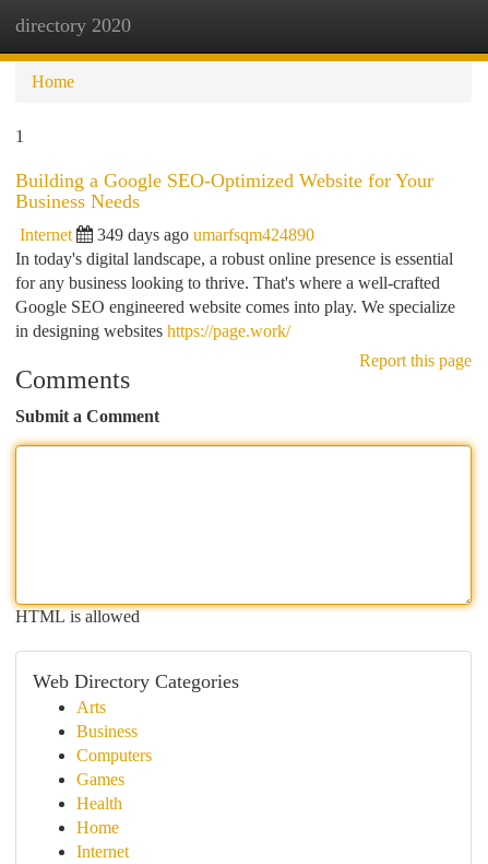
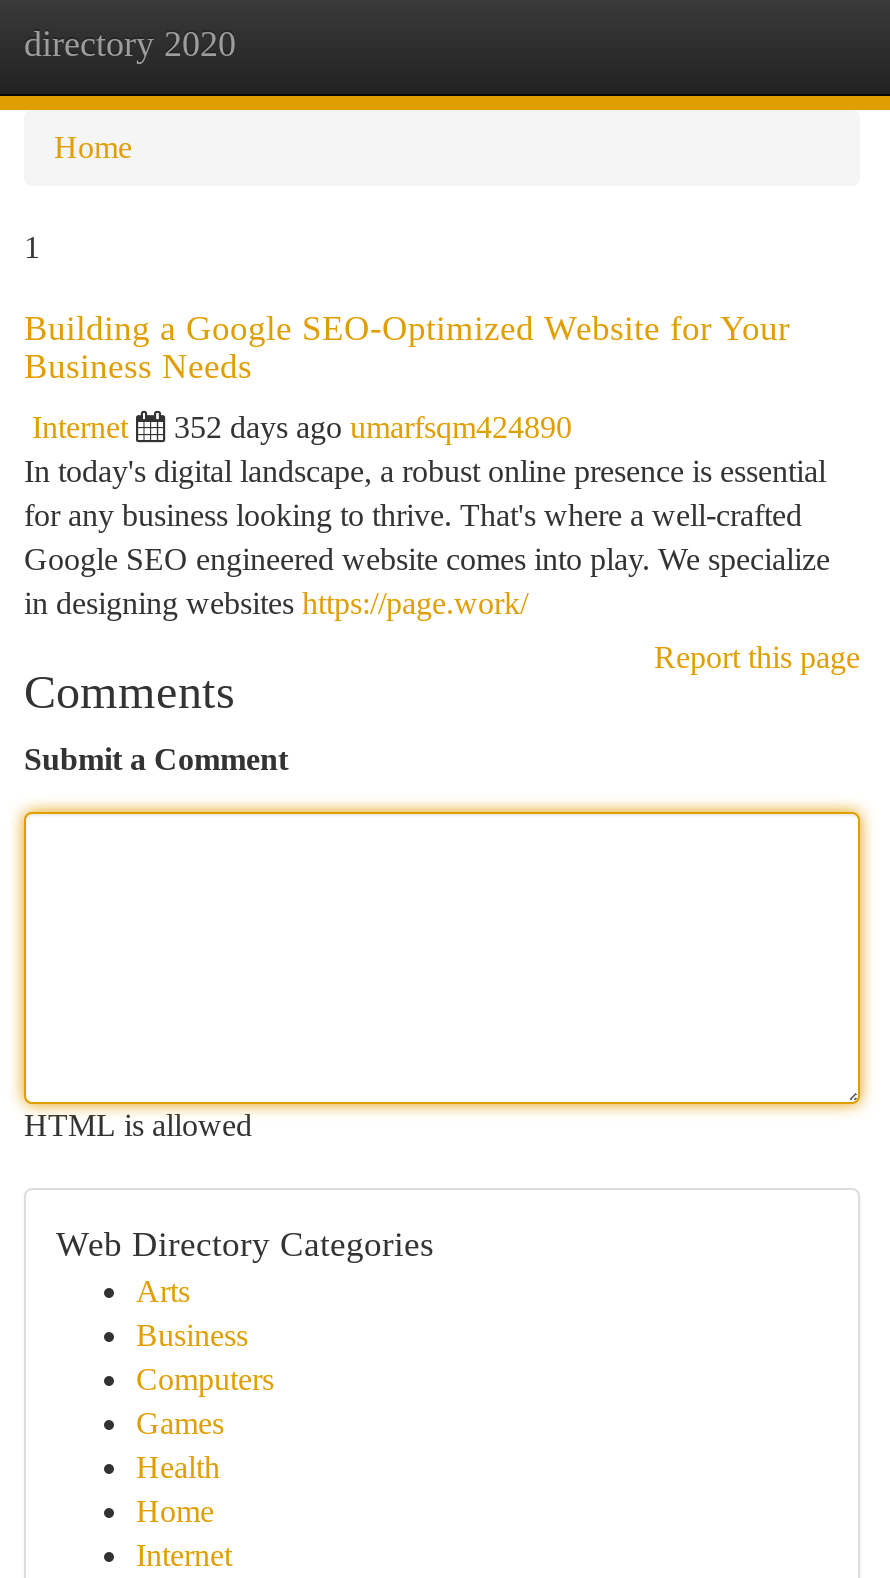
[97,225,314,244] 349 days ago umarfsqm424890 -> [174,410,572,444] 352 days ago umarfsqm424890

